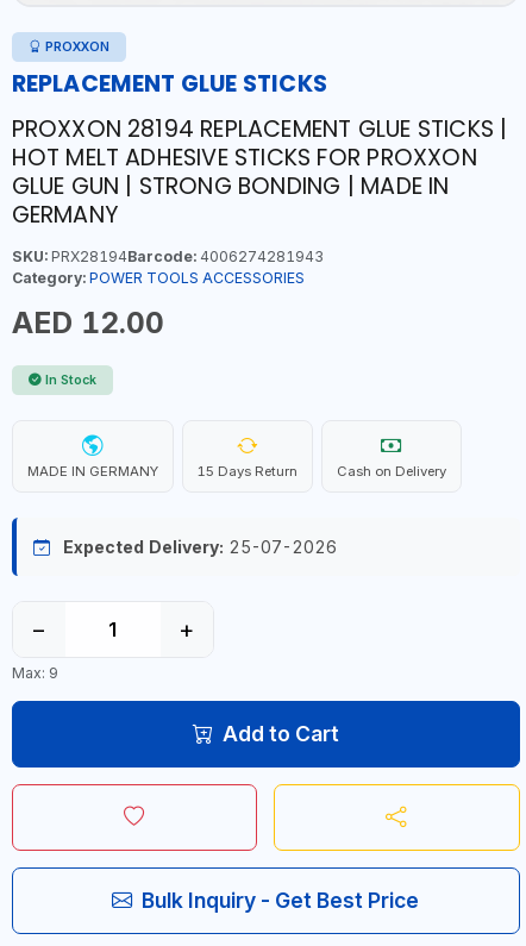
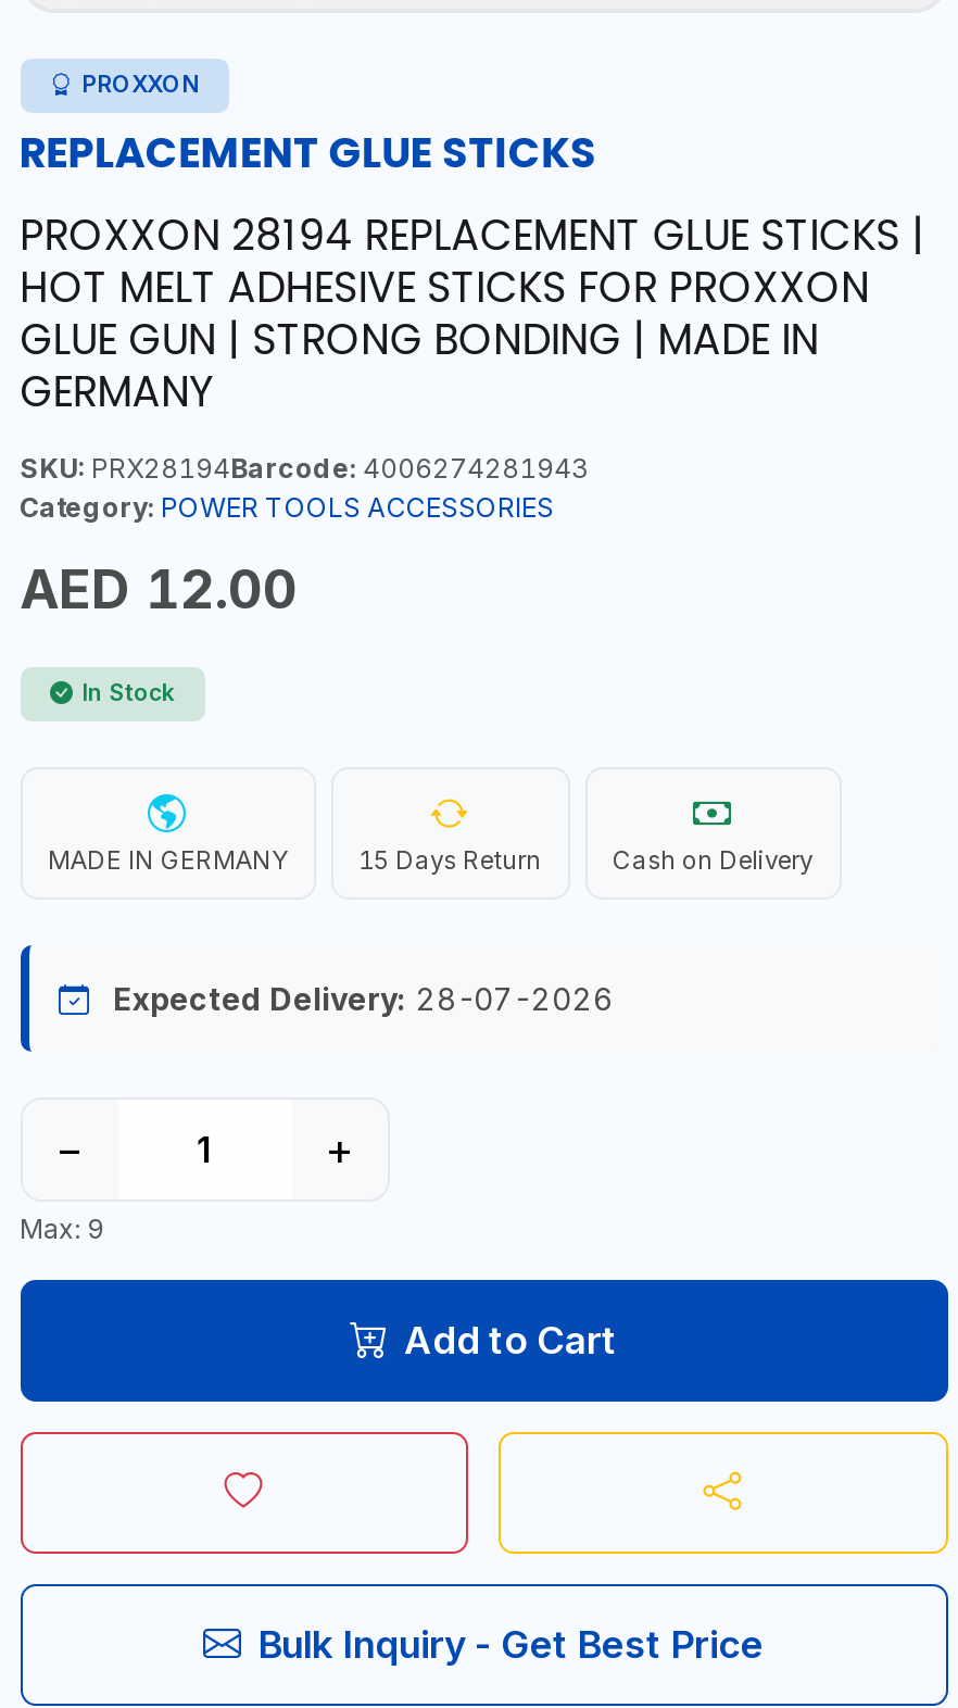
[62,537,336,557] Expected Delivery: 25-07-2026 -> [113,980,613,1017] Expected Delivery: 28-07-2026

